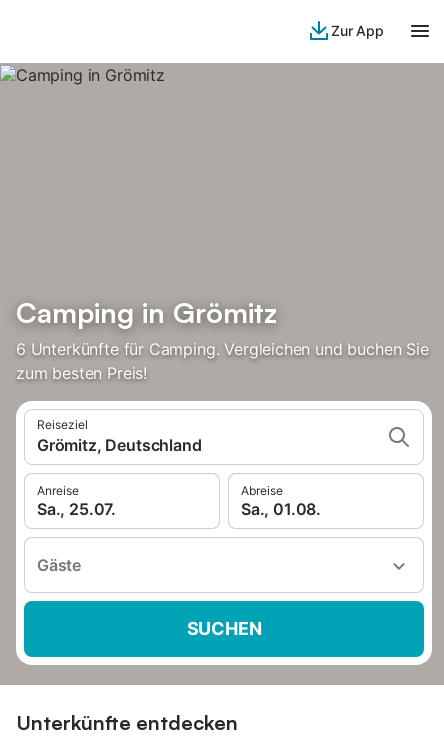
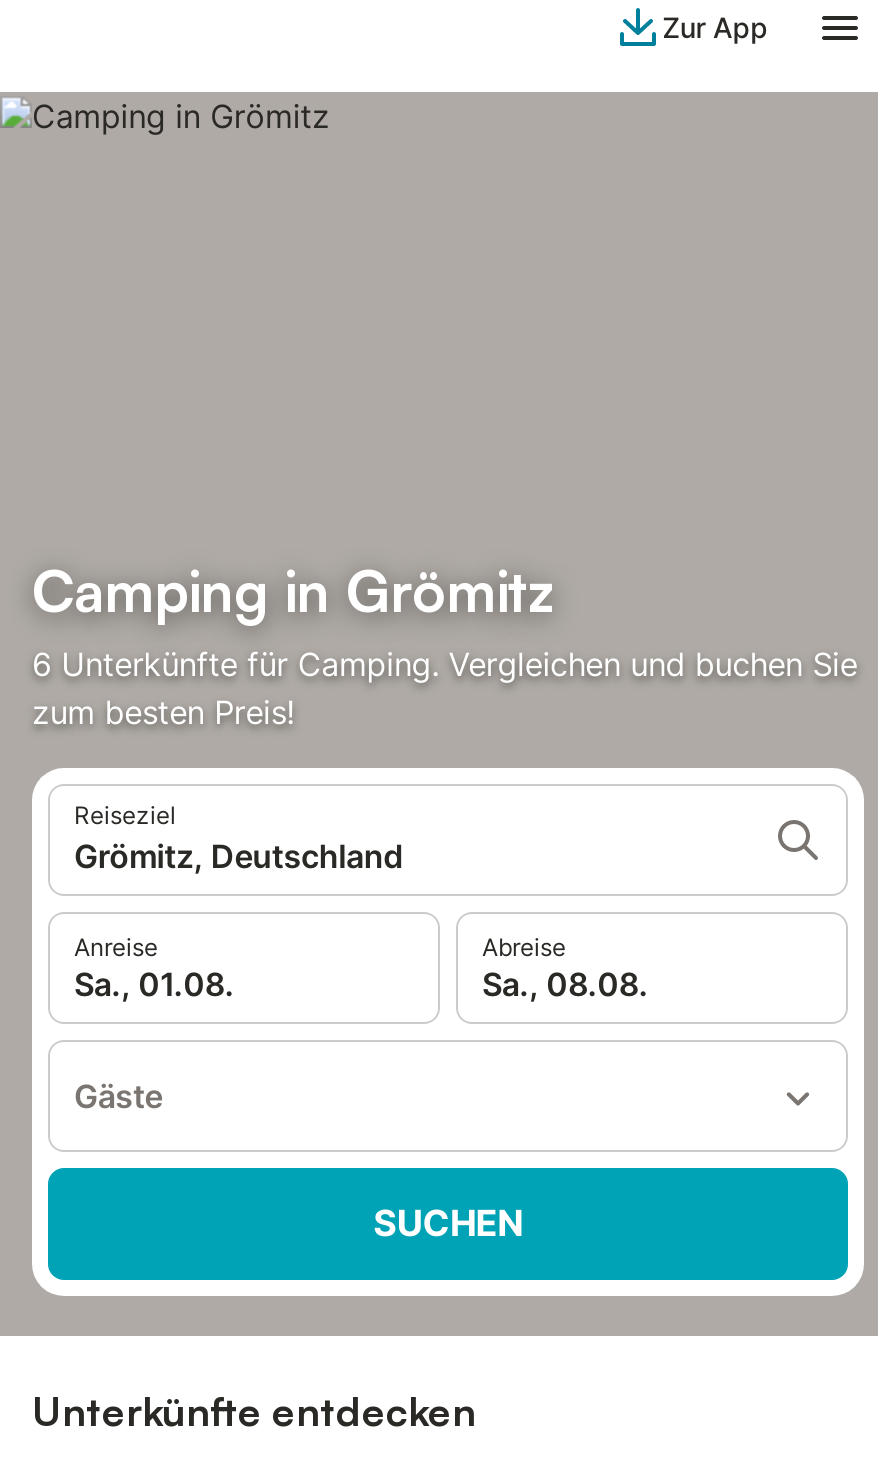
[37,499,116,519] Sa., 25.07. -> [74,964,234,1004] Sa., 01.08.
[241,499,321,519] Sa., 01.08. -> [482,964,648,1004] Sa., 08.08.

